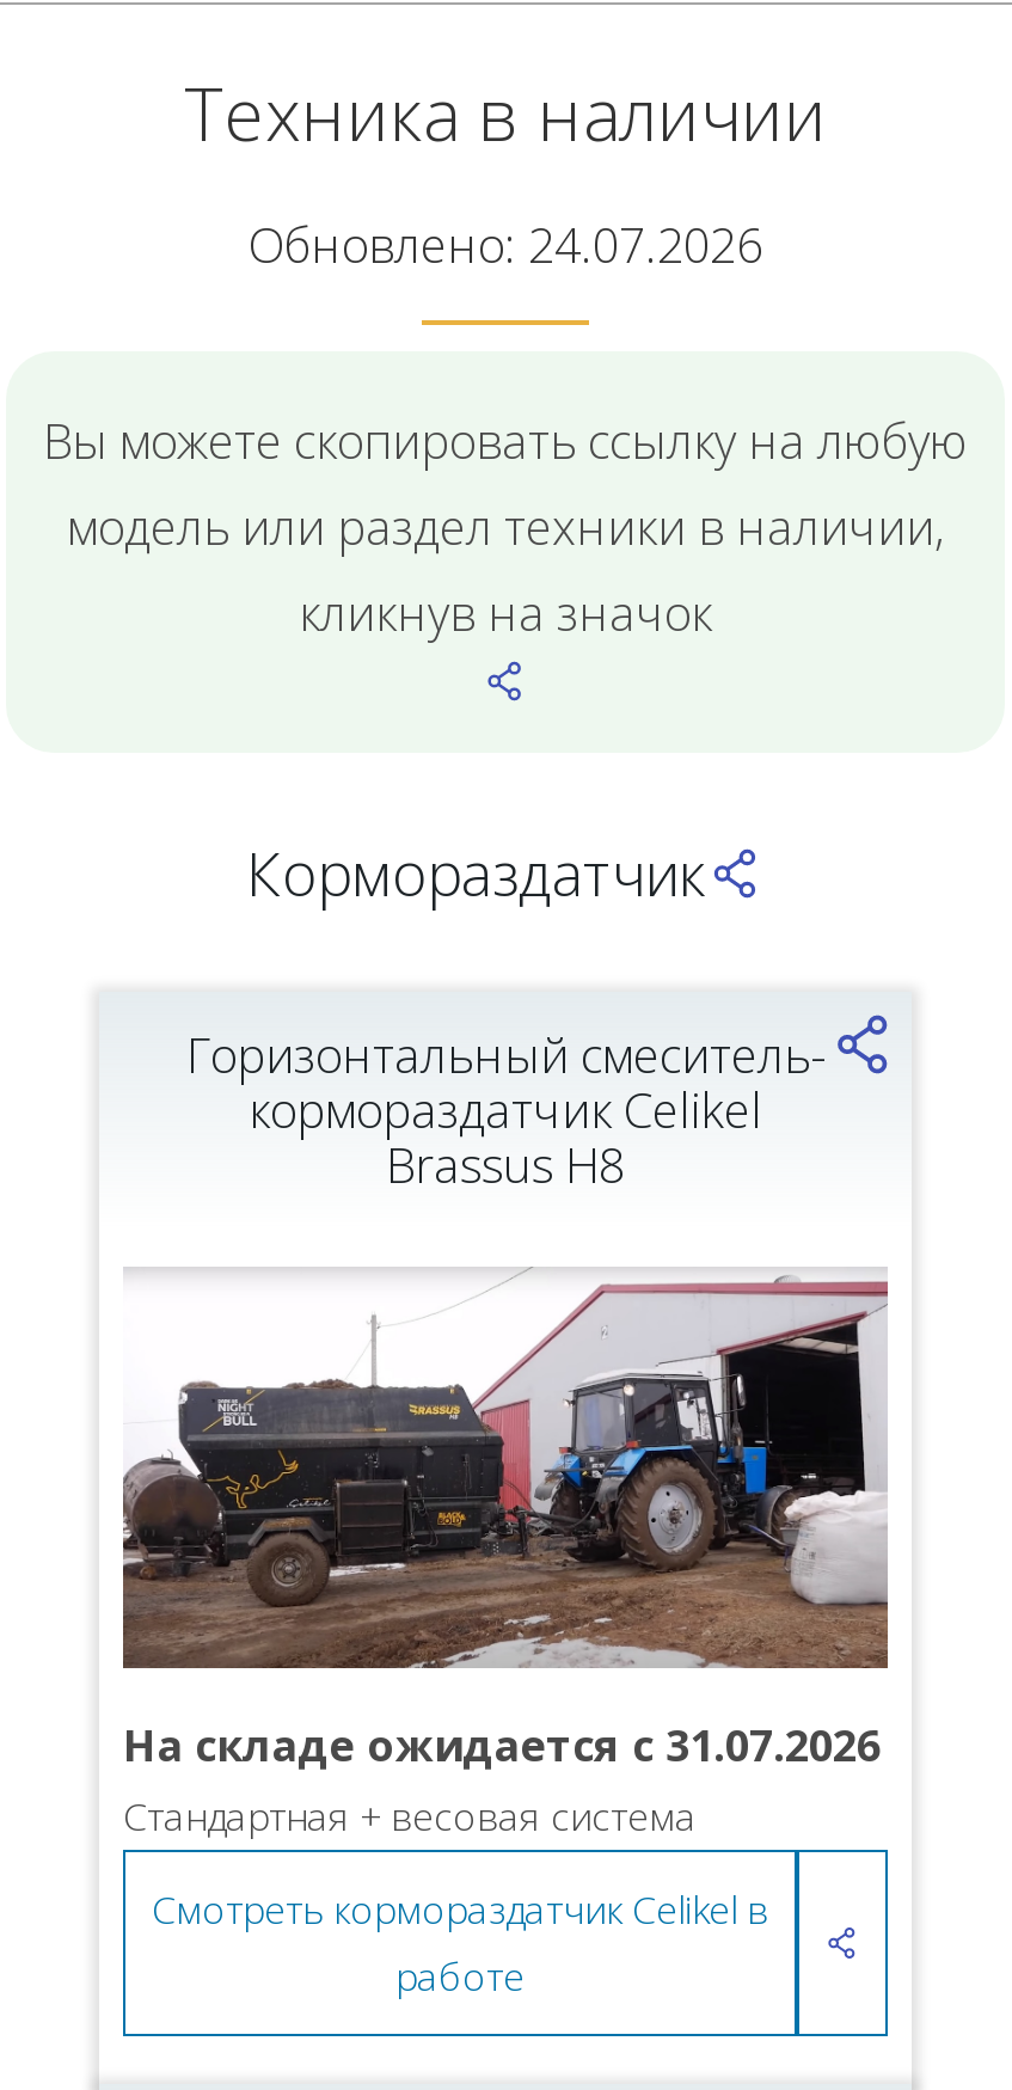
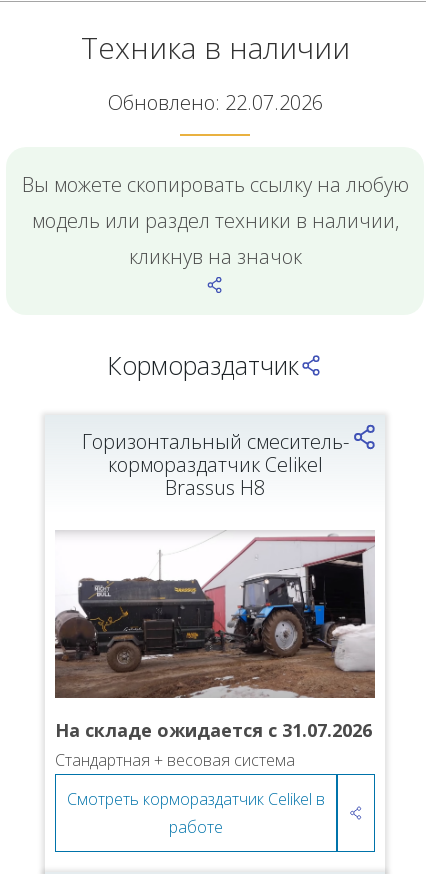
[249,213,762,277] Обновлено: 24.07.2026 -> [107,89,322,116] Обновлено: 22.07.2026

